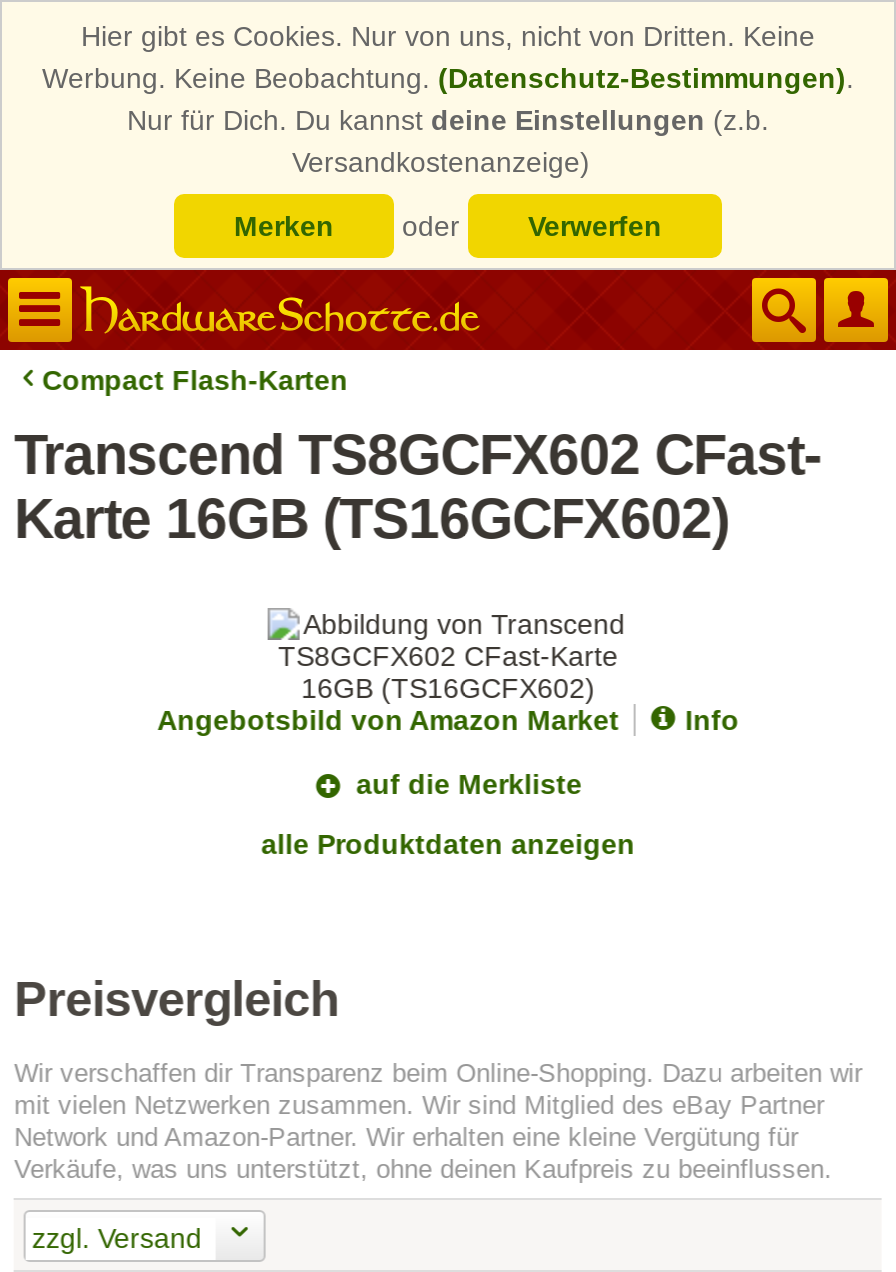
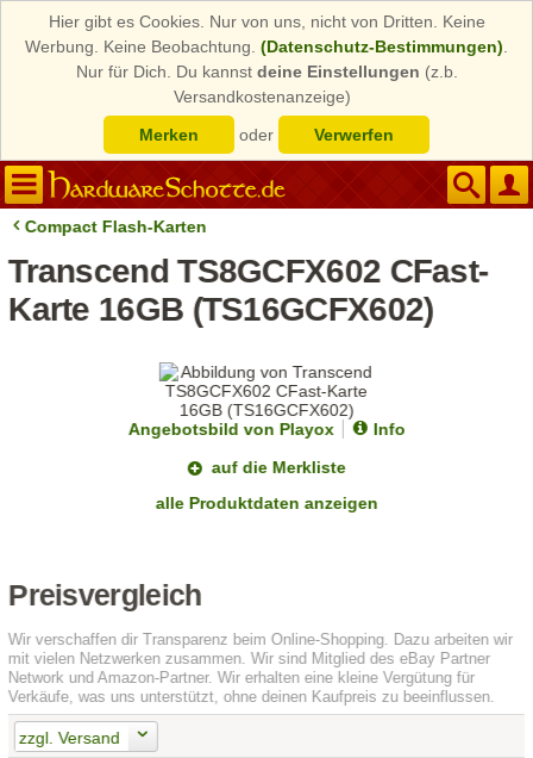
[157,704,619,736] Angebotsbild von Amazon Market -> [128,420,334,439] Angebotsbild von Playox

